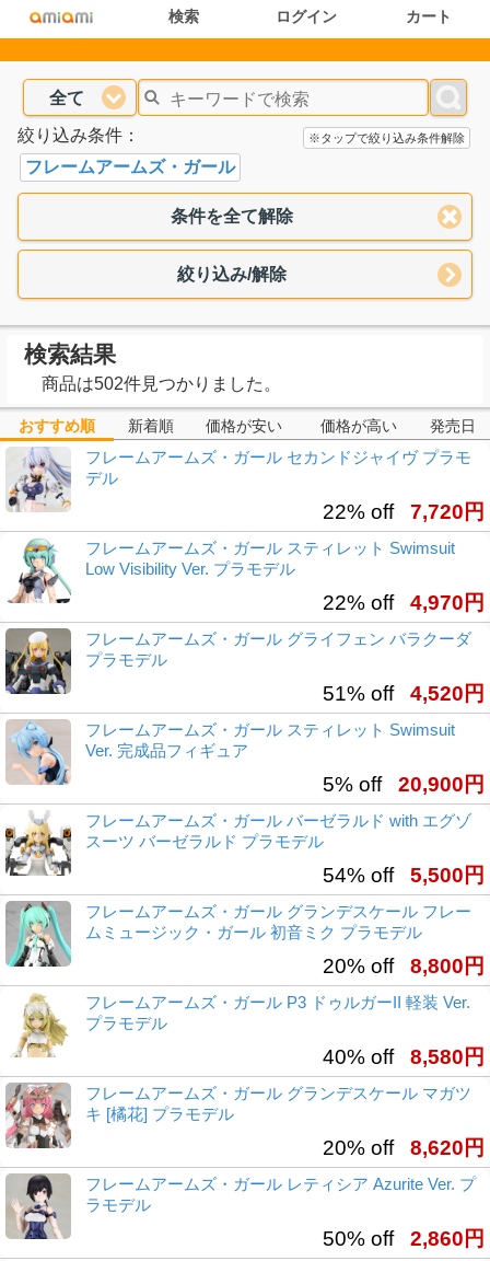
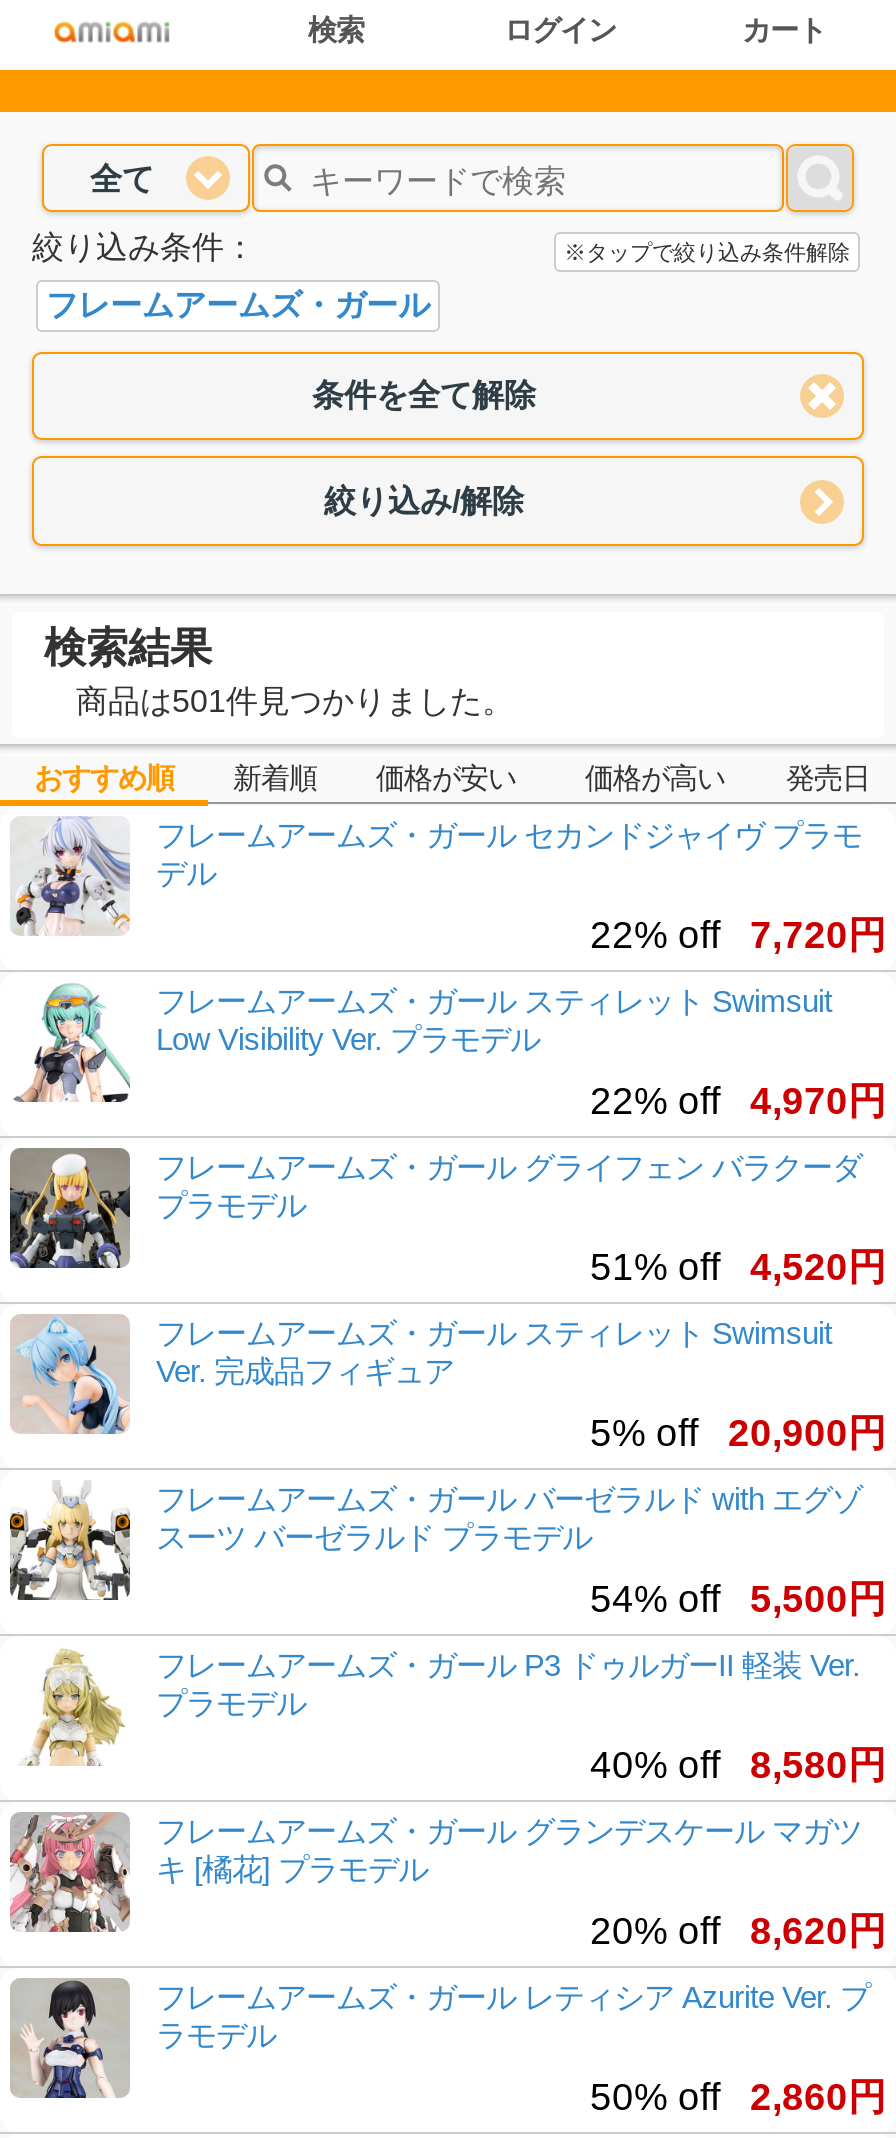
[42,374,281,393] 商品は502件見つかりました。 -> [76,684,514,718] 商品は501件見つかりました。
[4,900,485,977] [image] | フレームアームズ・ガール グランデスケール フレー | ムミュージック・ガール 初音ミク プラモデル | 20% off 8,800円 -> none

